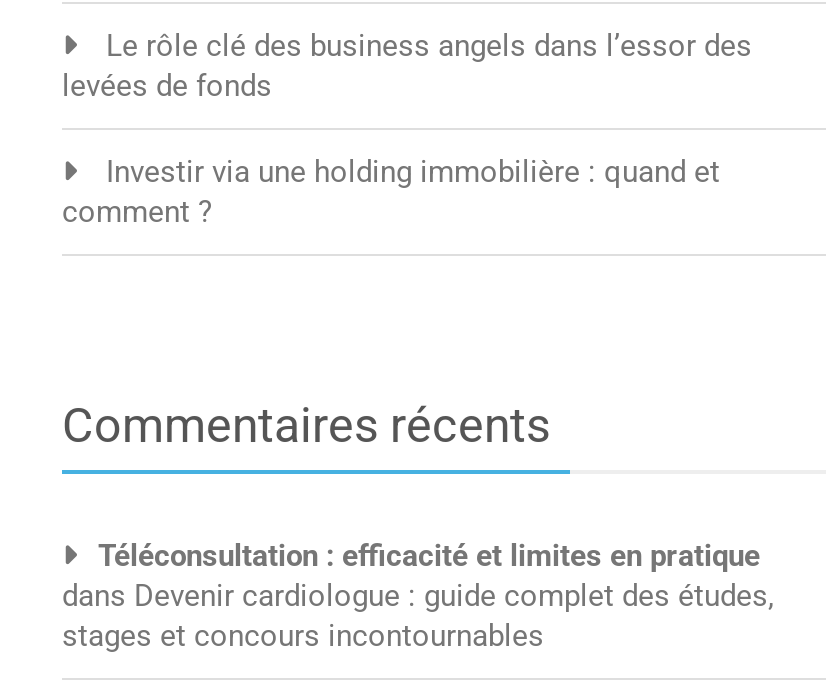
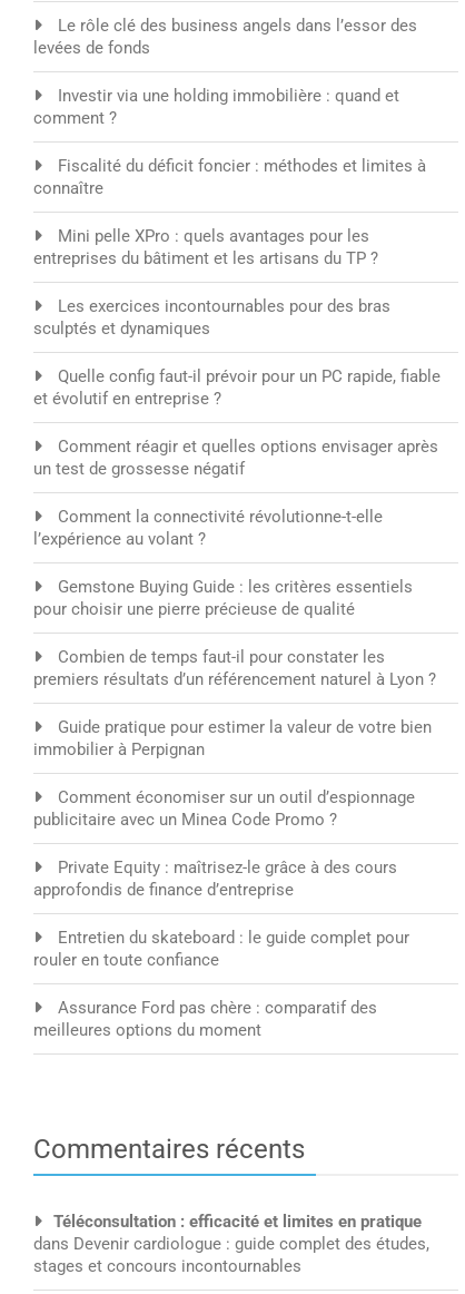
none -> [33,156,441,1040] Fiscalité du déficit foncier : méthodes et limites à | connaître | Mini pelle XPro : quels avantages pour les | entreprises du bâtiment et les artisans du TP ? | Les exercices incontournables pour des bras | sculptés et dynamiques | Quelle config faut-il prévoir pour un PC rapide, fiable | et évolutif en entreprise ? | Comment réagir et quelles options envisager après | un test de grossesse négatif | Comment la connectivité révolutionne-t-elle | l’expérience au volant ? | Gemstone Buying Guide : les critères essentiels | pour choisir une pierre précieuse de qualité | Combien de temps faut-il pour constater les | premiers résultats d’un référencement naturel à Lyon ? | Guide pratique pour estimer la valeur de votre bien | immobilier à Perpignan | Comment économiser sur un outil d’espionnage | publicitaire avec un Minea Code Promo ? | Private Equity : maîtrisez-le grâce à des cours | approfondis de finance d’entreprise | Entretien du skateboard : le guide complet pour | rouler en toute confiance | Assurance Ford pas chère : comparatif des | meilleures options du moment

